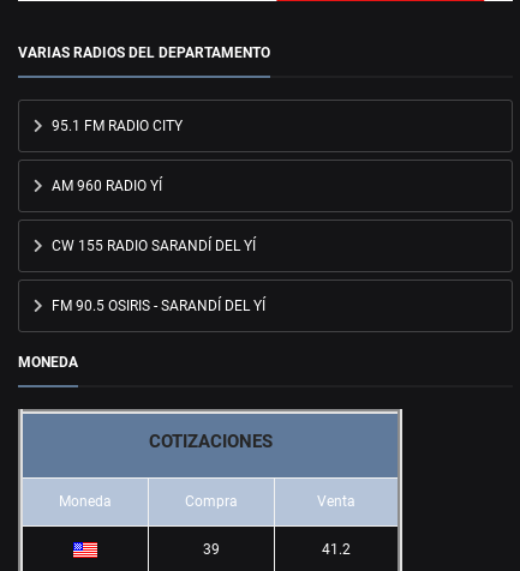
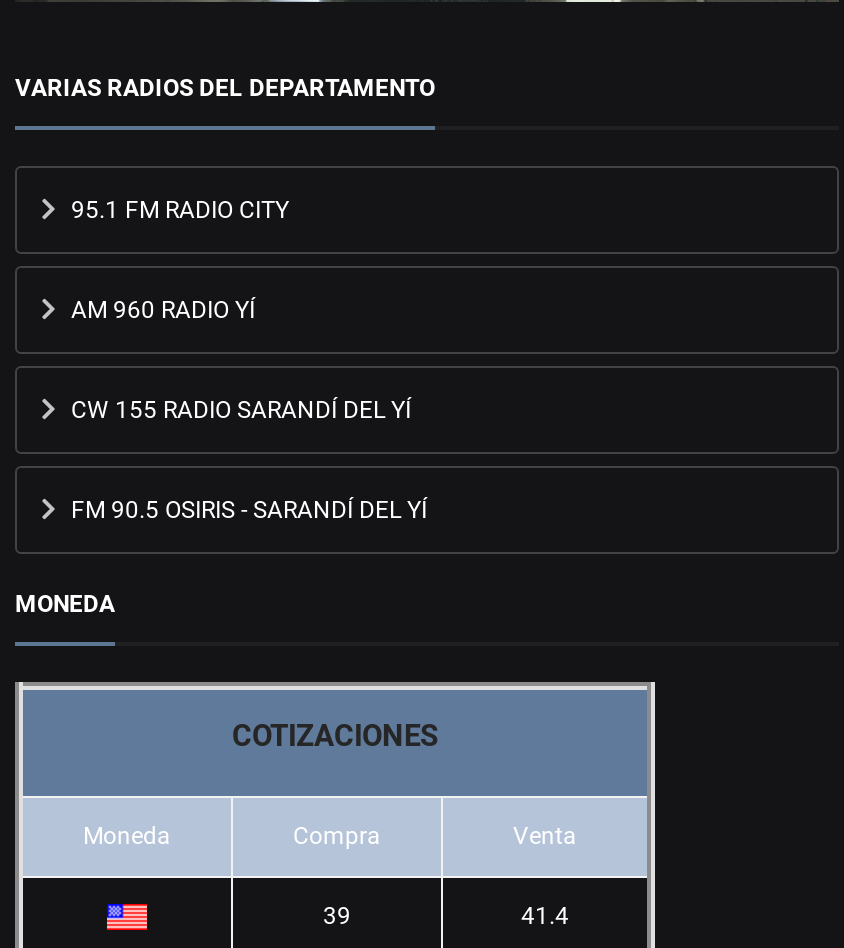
[322,541,351,558] 41.2 -> [521,902,569,930] 41.4

